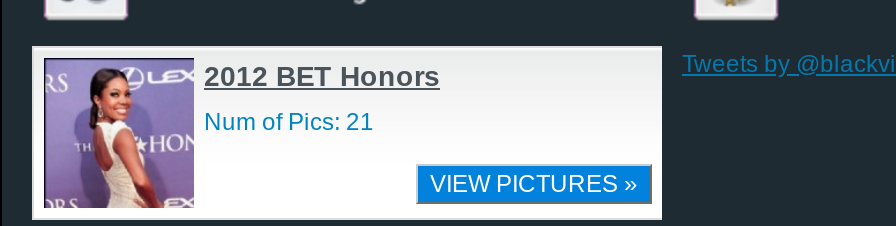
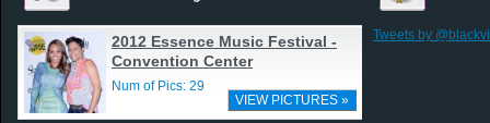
[42,56,440,210] [image] | 2012 BET Honors -> [24,32,337,114] [image] | 2012 Essence Music Festival - | Convention Center
[204,108,374,136] Num of Pics: 21 -> [112,78,205,94] Num of Pics: 29

